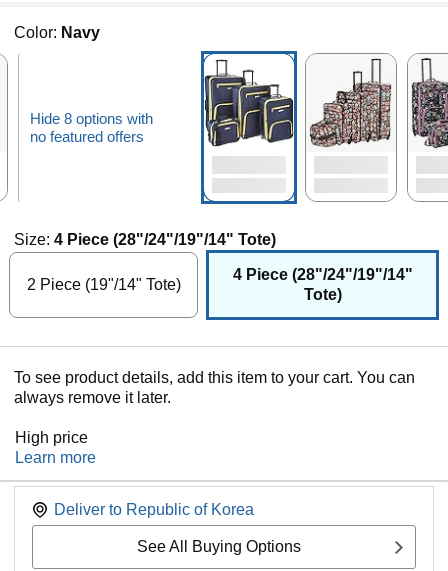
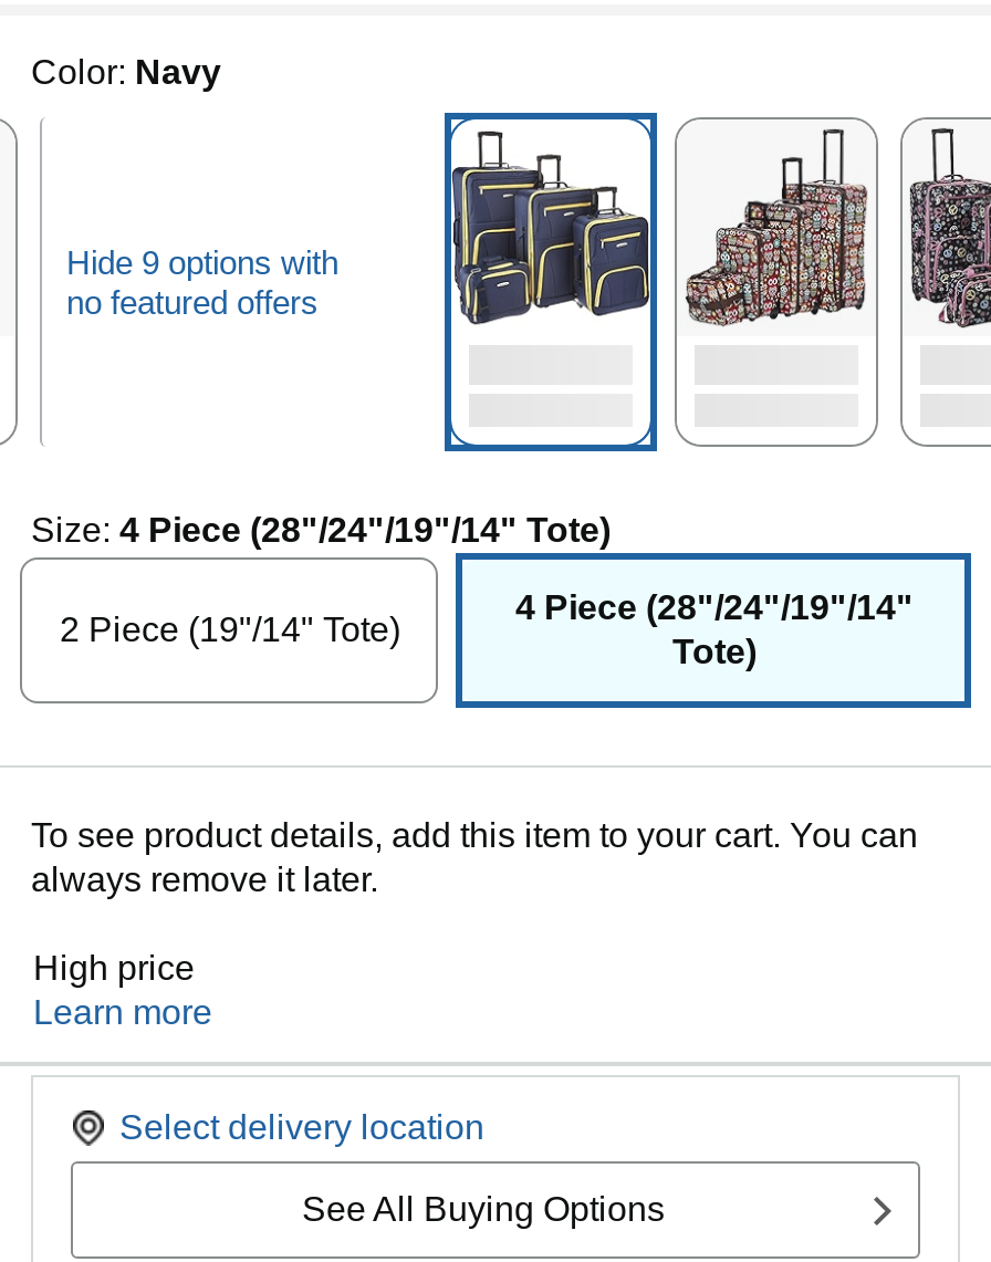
[30,109,153,126] Hide 8 options with -> [66,242,338,280] Hide 9 options with
[54,501,254,518] Deliver to Republic of Korea -> [119,1108,484,1146] Select delivery location

